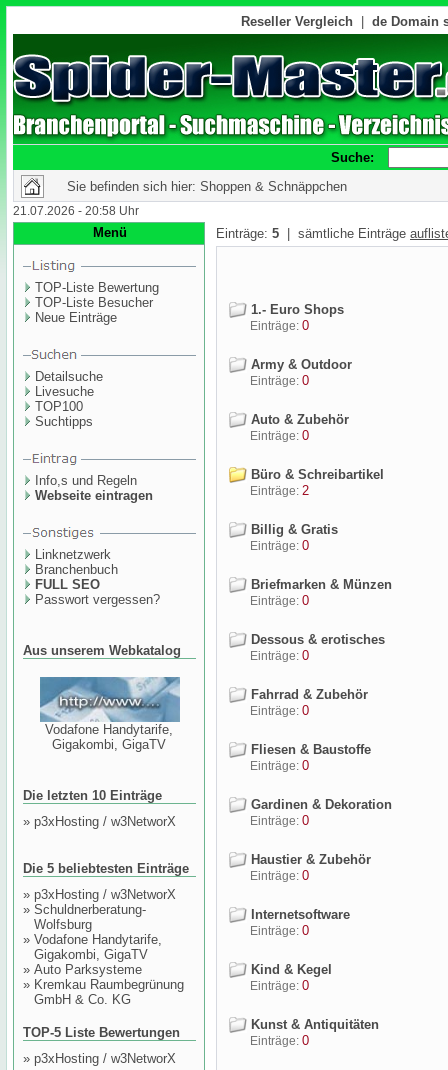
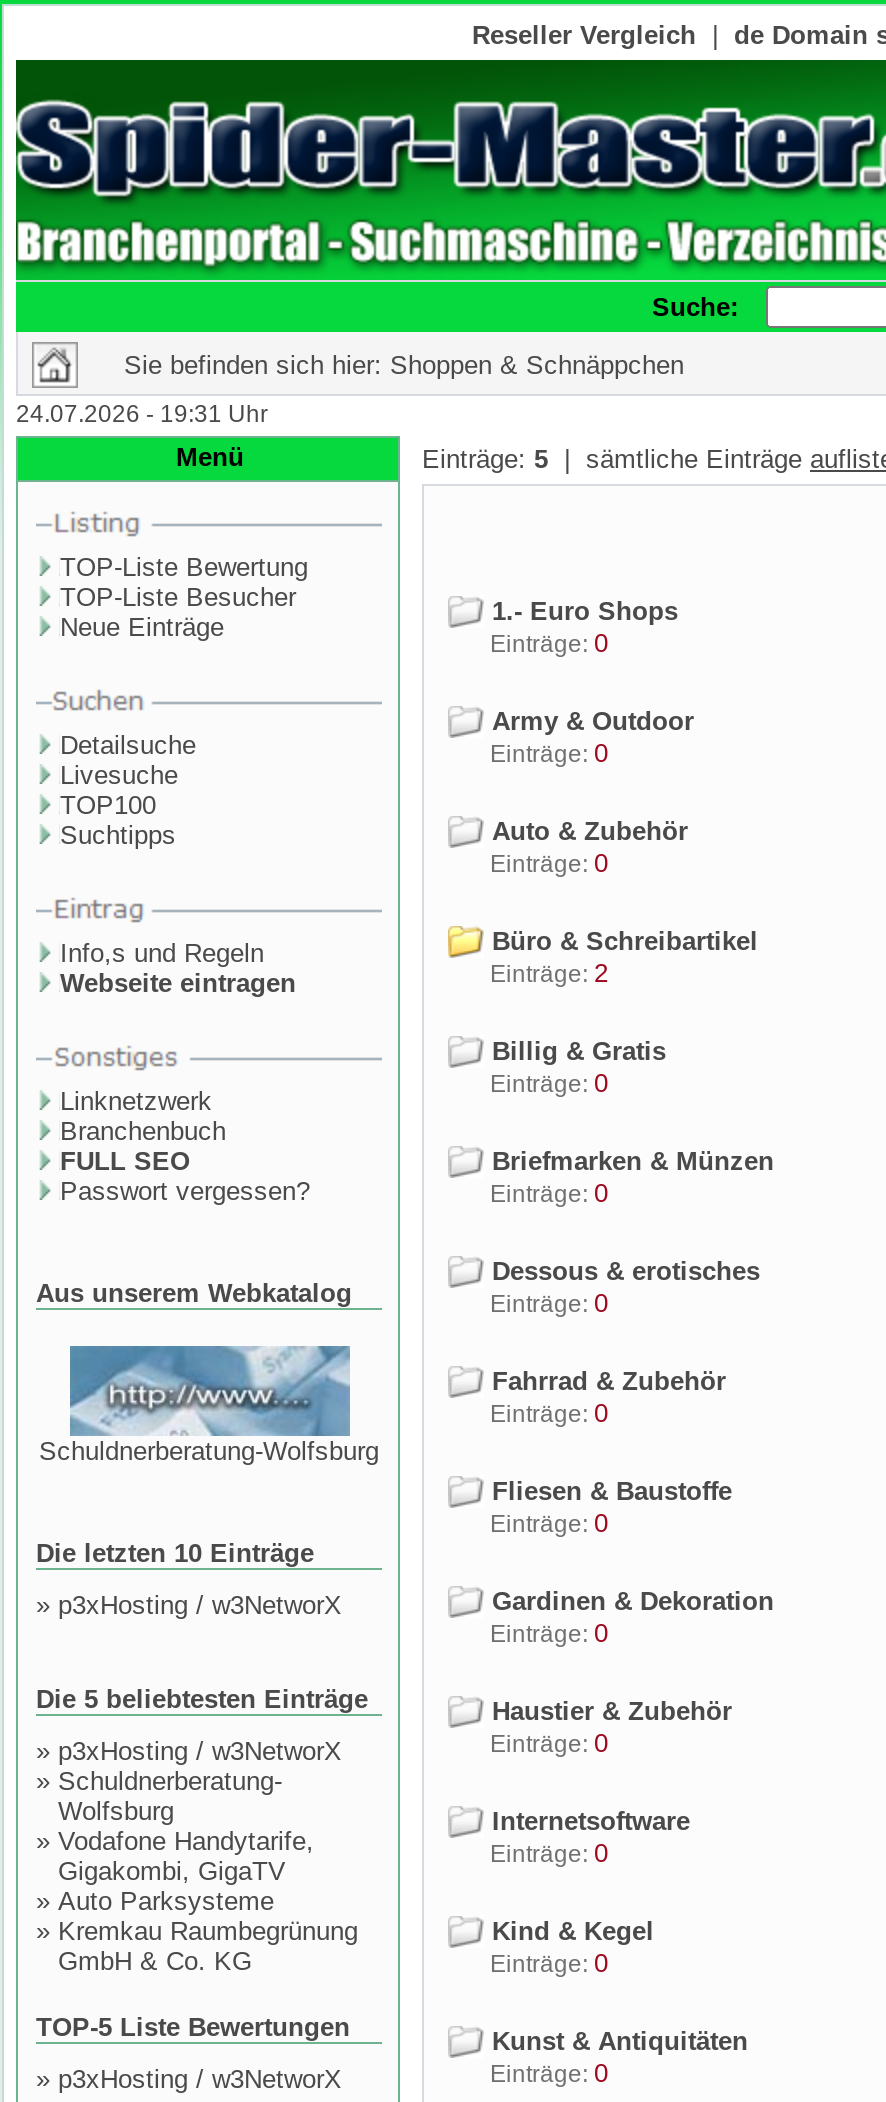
[13,204,139,218] 21.07.2026 - 20:58 Uhr -> [16,400,268,428] 24.07.2026 - 19:31 Uhr
[45,722,173,752] Vodafone Handytarife, | Gigakombi, GigaTV -> [39,1435,379,1465] Schuldnerberatung-Wolfsburg

